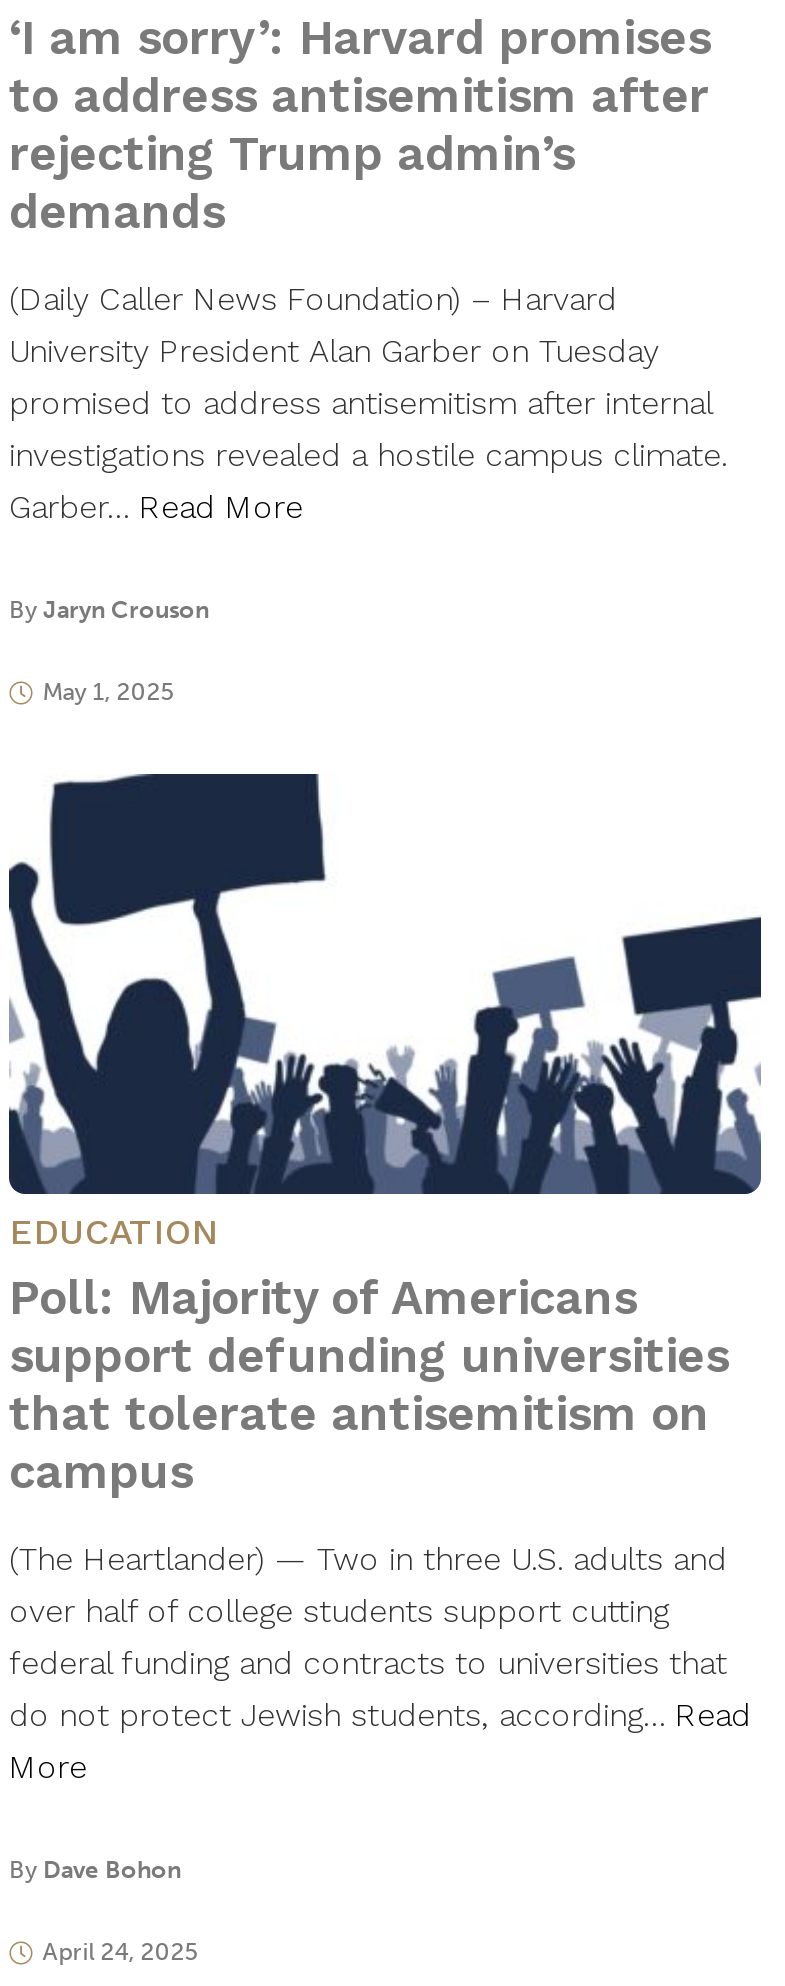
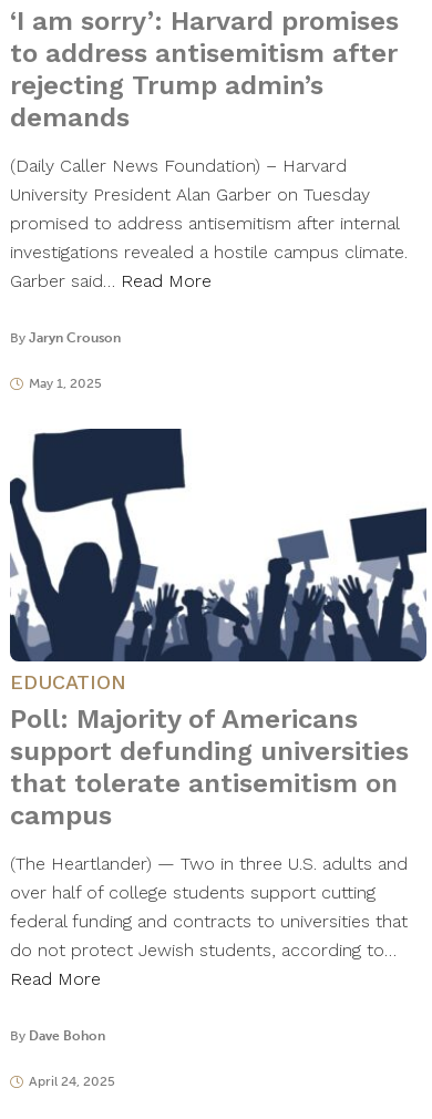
[9,488,303,526] Garber… Read More -> [10,270,212,291] Garber said… Read More
[9,1696,751,1786] do not protect Jewish students, according… Read | More -> [10,940,397,989] do not protect Jewish students, according to… | Read More

